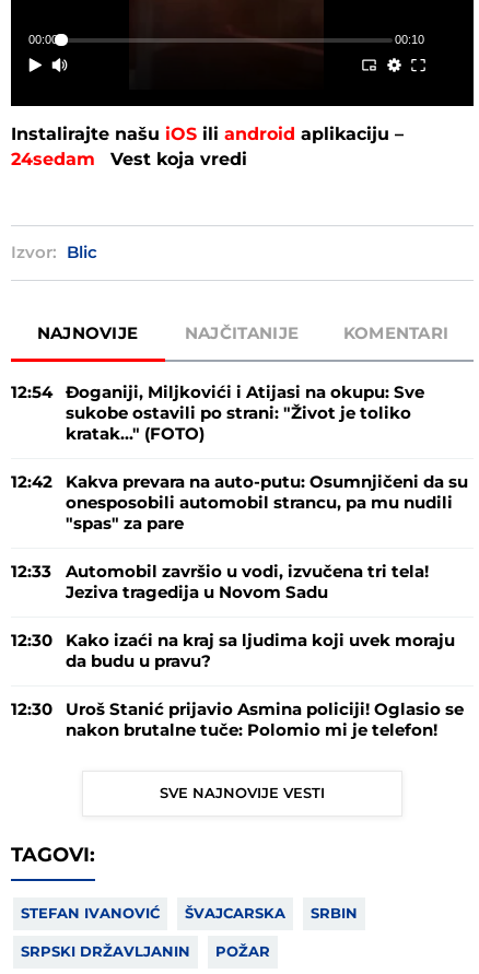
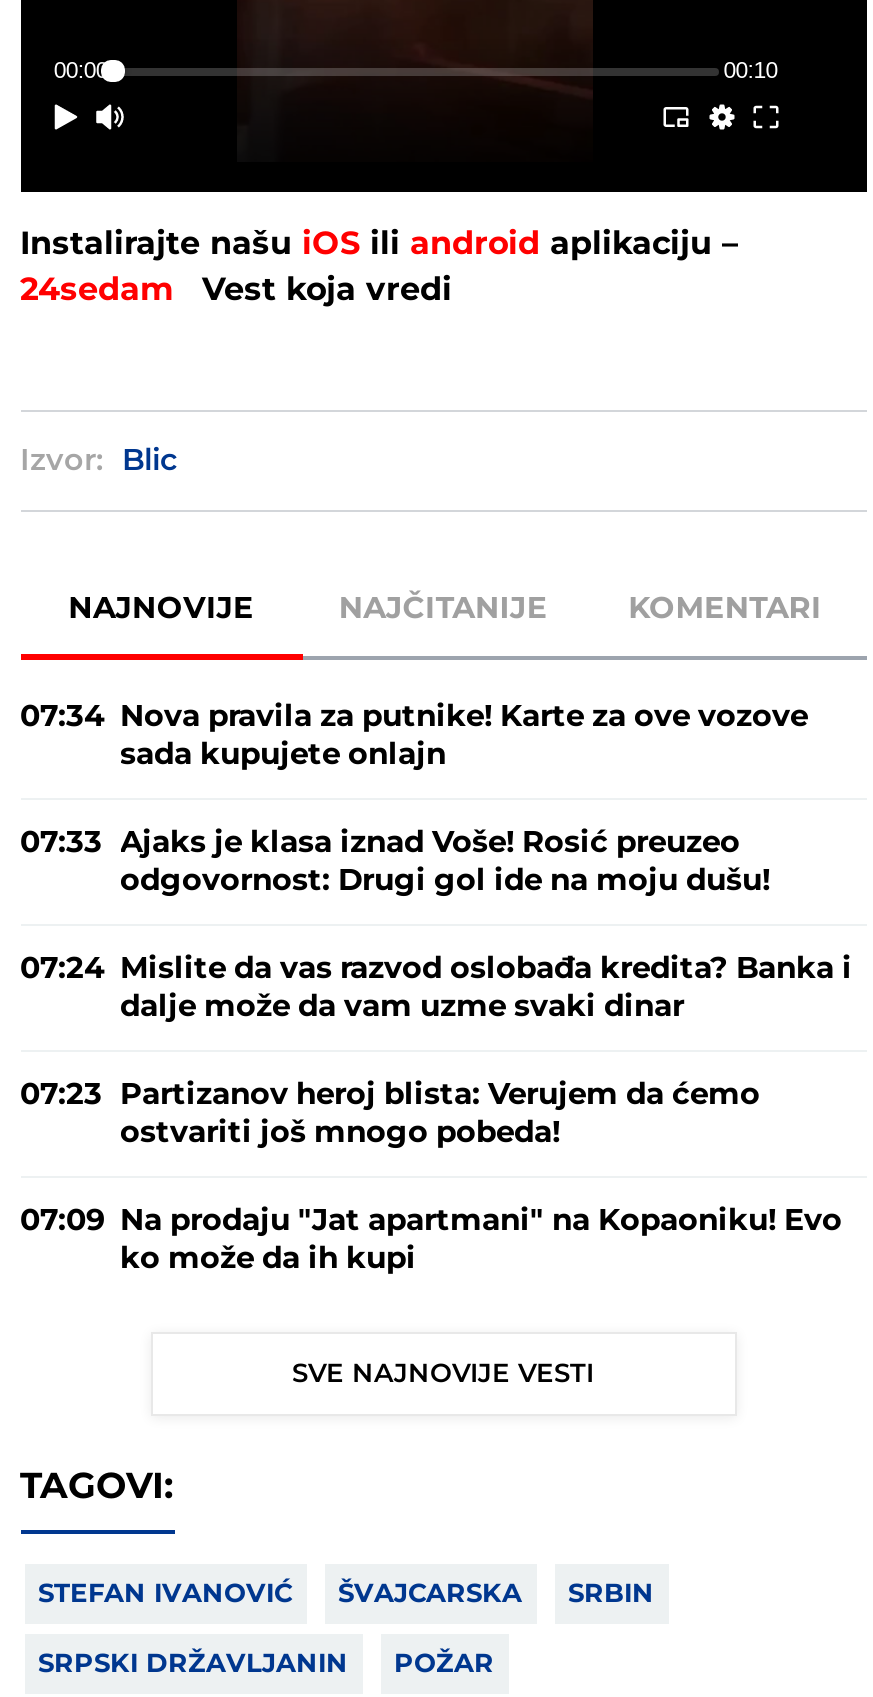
[10,381,52,406] 12:54 -> [20,694,104,740] 07:34
[65,381,424,447] Đoganiji, Miljkovići i Atijasi na okupu: Sve | sukobe ostavili po strani: "Život je toliko | kratak..." (FOTO) -> [120,694,808,778] Nova pravila za putnike! Karte za ove vozove | sada kupujete onlajn
[10,470,52,495] 12:42 -> [20,820,102,866] 07:33
[65,470,468,537] Kakva prevara na auto-putu: Osumnjičeni da su | onesposobili automobil strancu, pa mu nudili | "spas" za pare -> [120,820,770,904] Ajaks je klasa iznad Voše! Rosić preuzeo | odgovornost: Drugi gol ide na moju dušu!
[10,560,51,585] 12:33 -> [20,946,104,992] 07:24
[65,560,428,606] Automobil završio u vodi, izvučena tri tela! | Jeziva tragedija u Novom Sadu -> [120,946,852,1030] Mislite da vas razvod oslobađa kredita? Banka i | dalje može da vam uzme svaki dinar
[10,629,52,654] 12:30 -> [20,1072,102,1118] 07:23
[65,629,454,675] Kako izaći na kraj sa ljudima koji uvek moraju | da budu u pravu? -> [120,1072,760,1156] Partizanov heroj blista: Verujem da ćemo | ostvariti još mnogo pobeda!
[10,698,52,723] 12:30 -> [20,1198,106,1244] 07:09
[65,698,463,743] Uroš Stanić prijavio Asmina policiji! Oglasio se | nakon brutalne tuče: Polomio mi je telefon! -> [120,1198,842,1282] Na prodaju "Jat apartmani" na Kopaoniku! Evo | ko može da ih kupi

